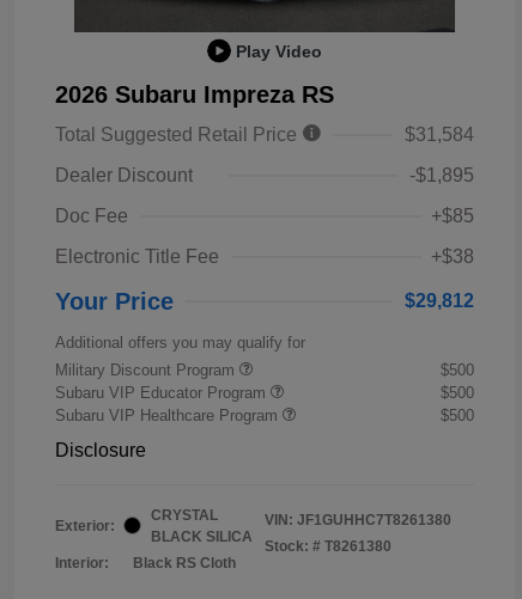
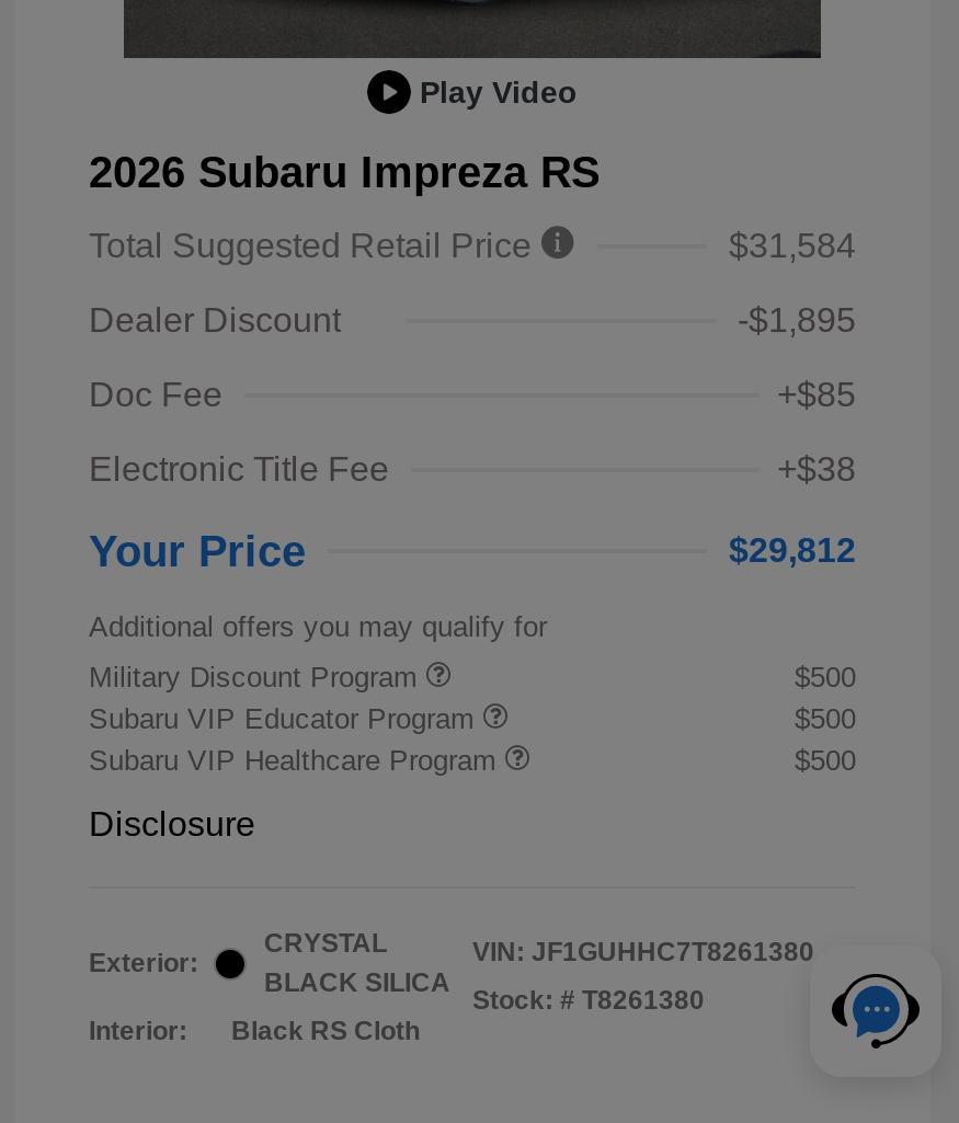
none -> [830,971,922,1052] [image]

